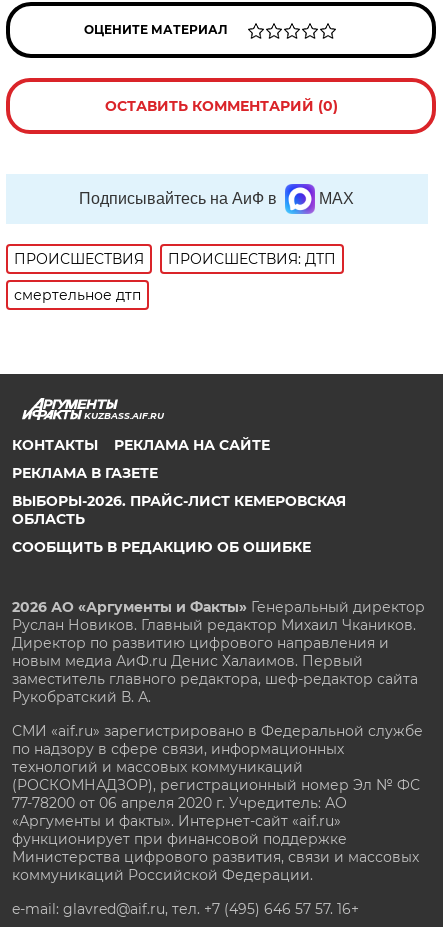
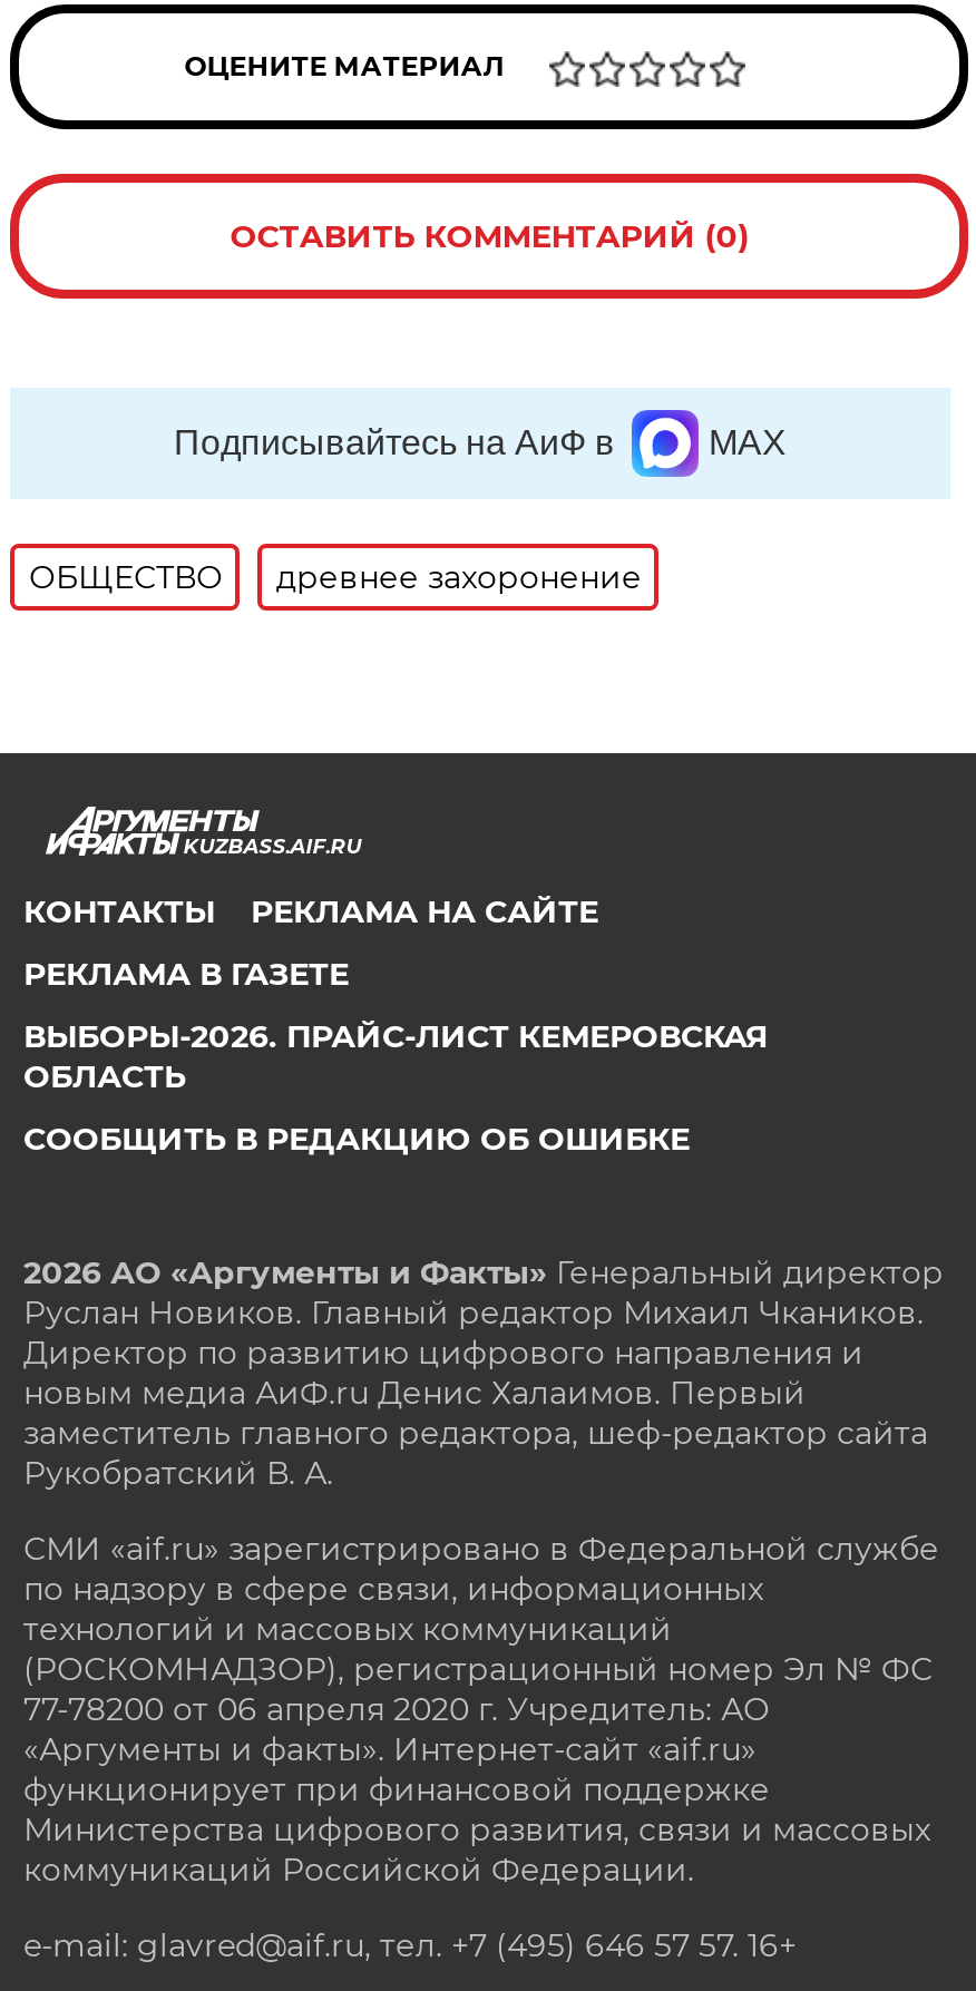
[14,250,336,304] ПРОИСШЕСТВИЯ | ПРОИСШЕСТВИЯ: ДТП | смертельное дтп -> [29,557,642,597] ОБЩЕСТВО | древнее захоронение

